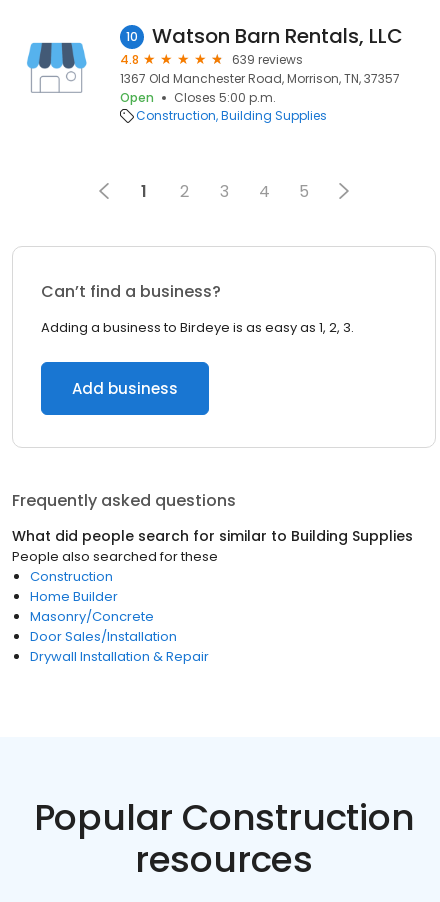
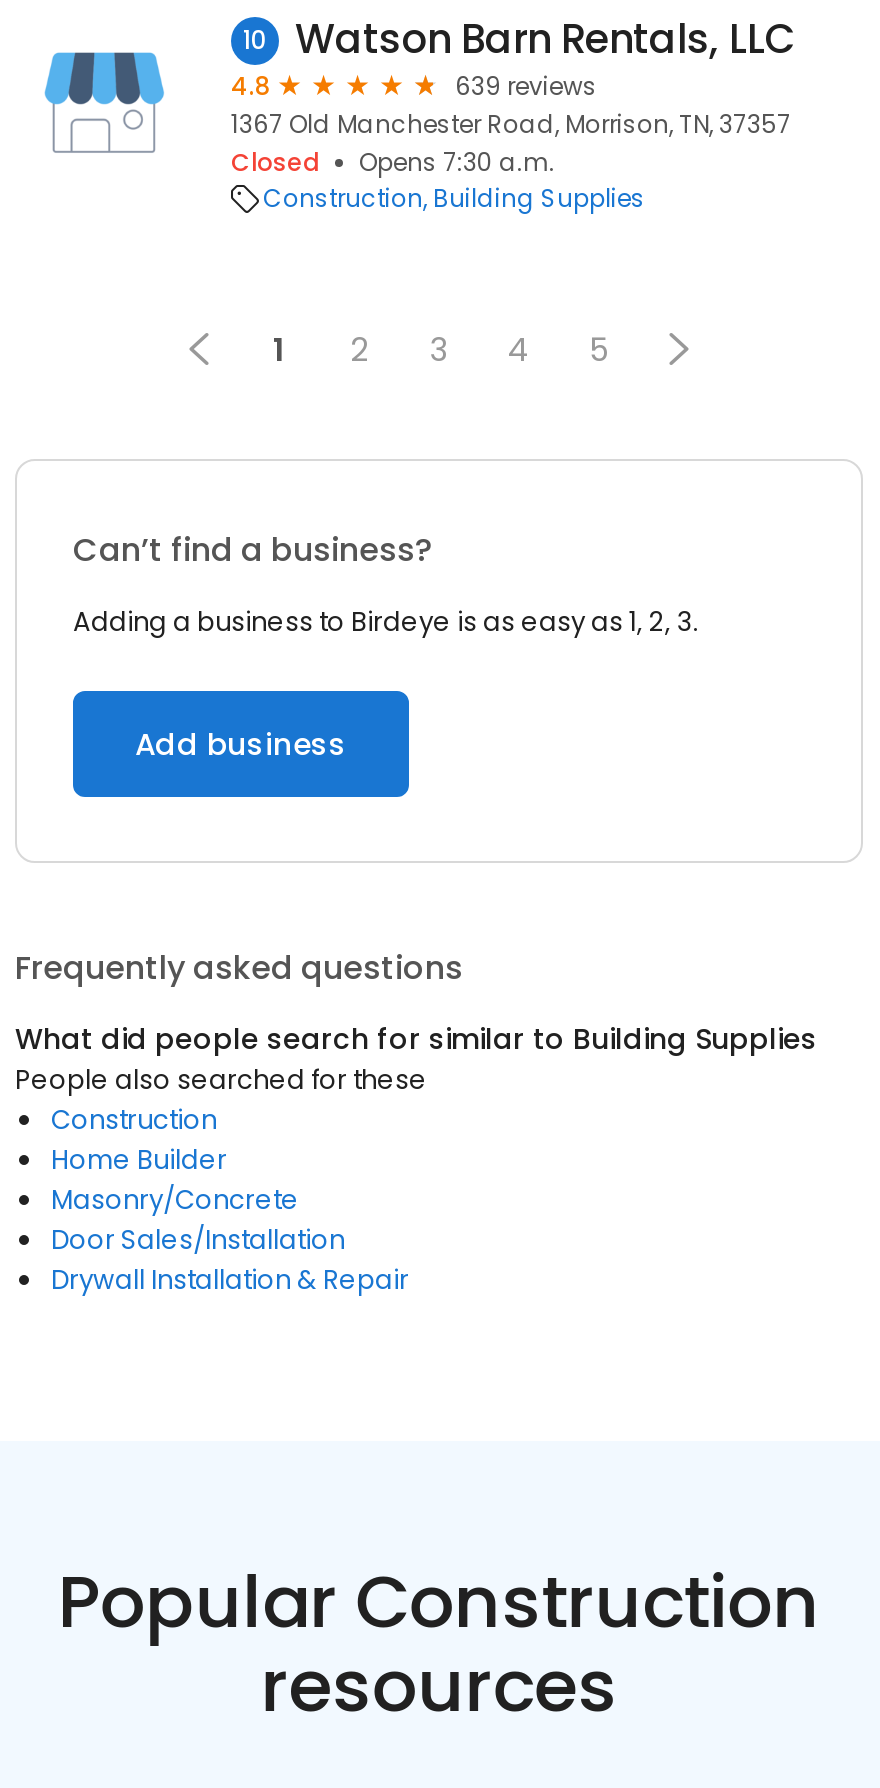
[120,89,276,106] Open | Closes 5:00 p.m. -> [231,145,555,179] Closed | Opens 7:30 a.m.

